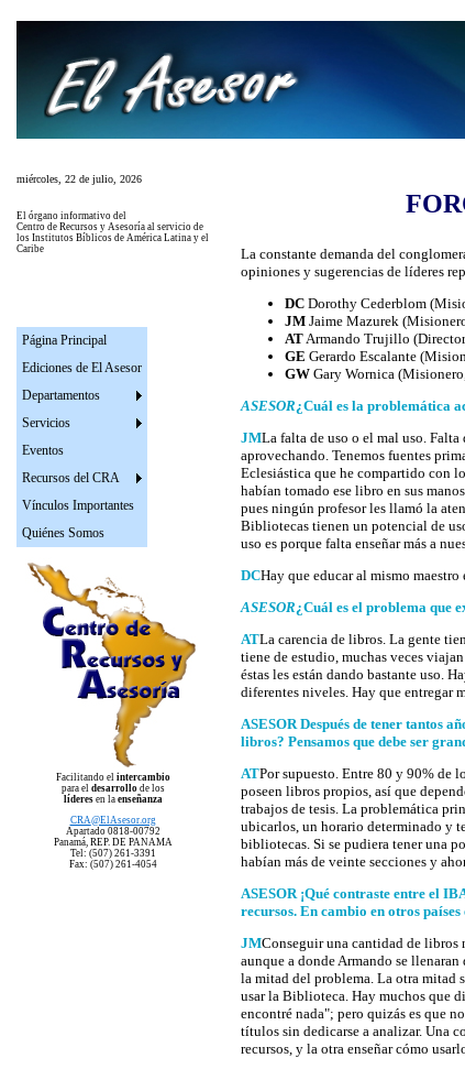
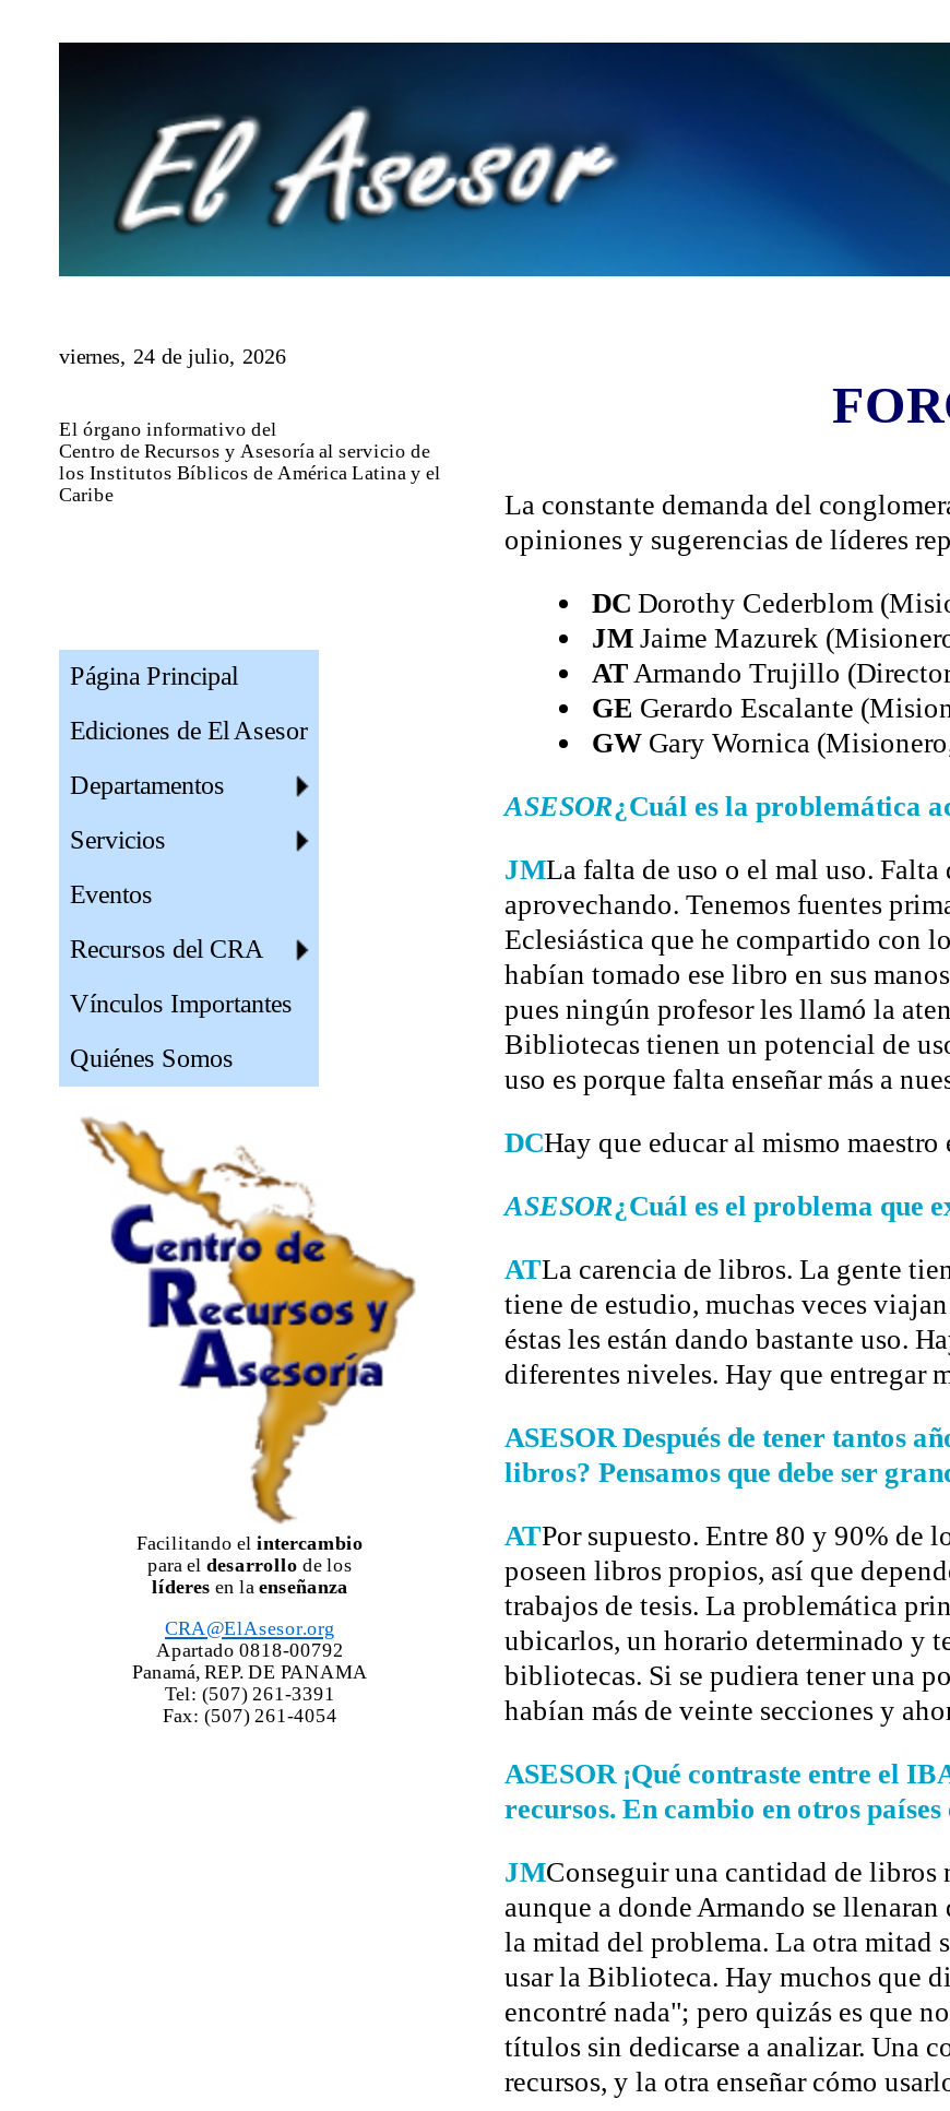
[16,173,142,185] miércoles, 22 de julio, 2026 -> [59,344,286,368] viernes, 24 de julio, 2026

